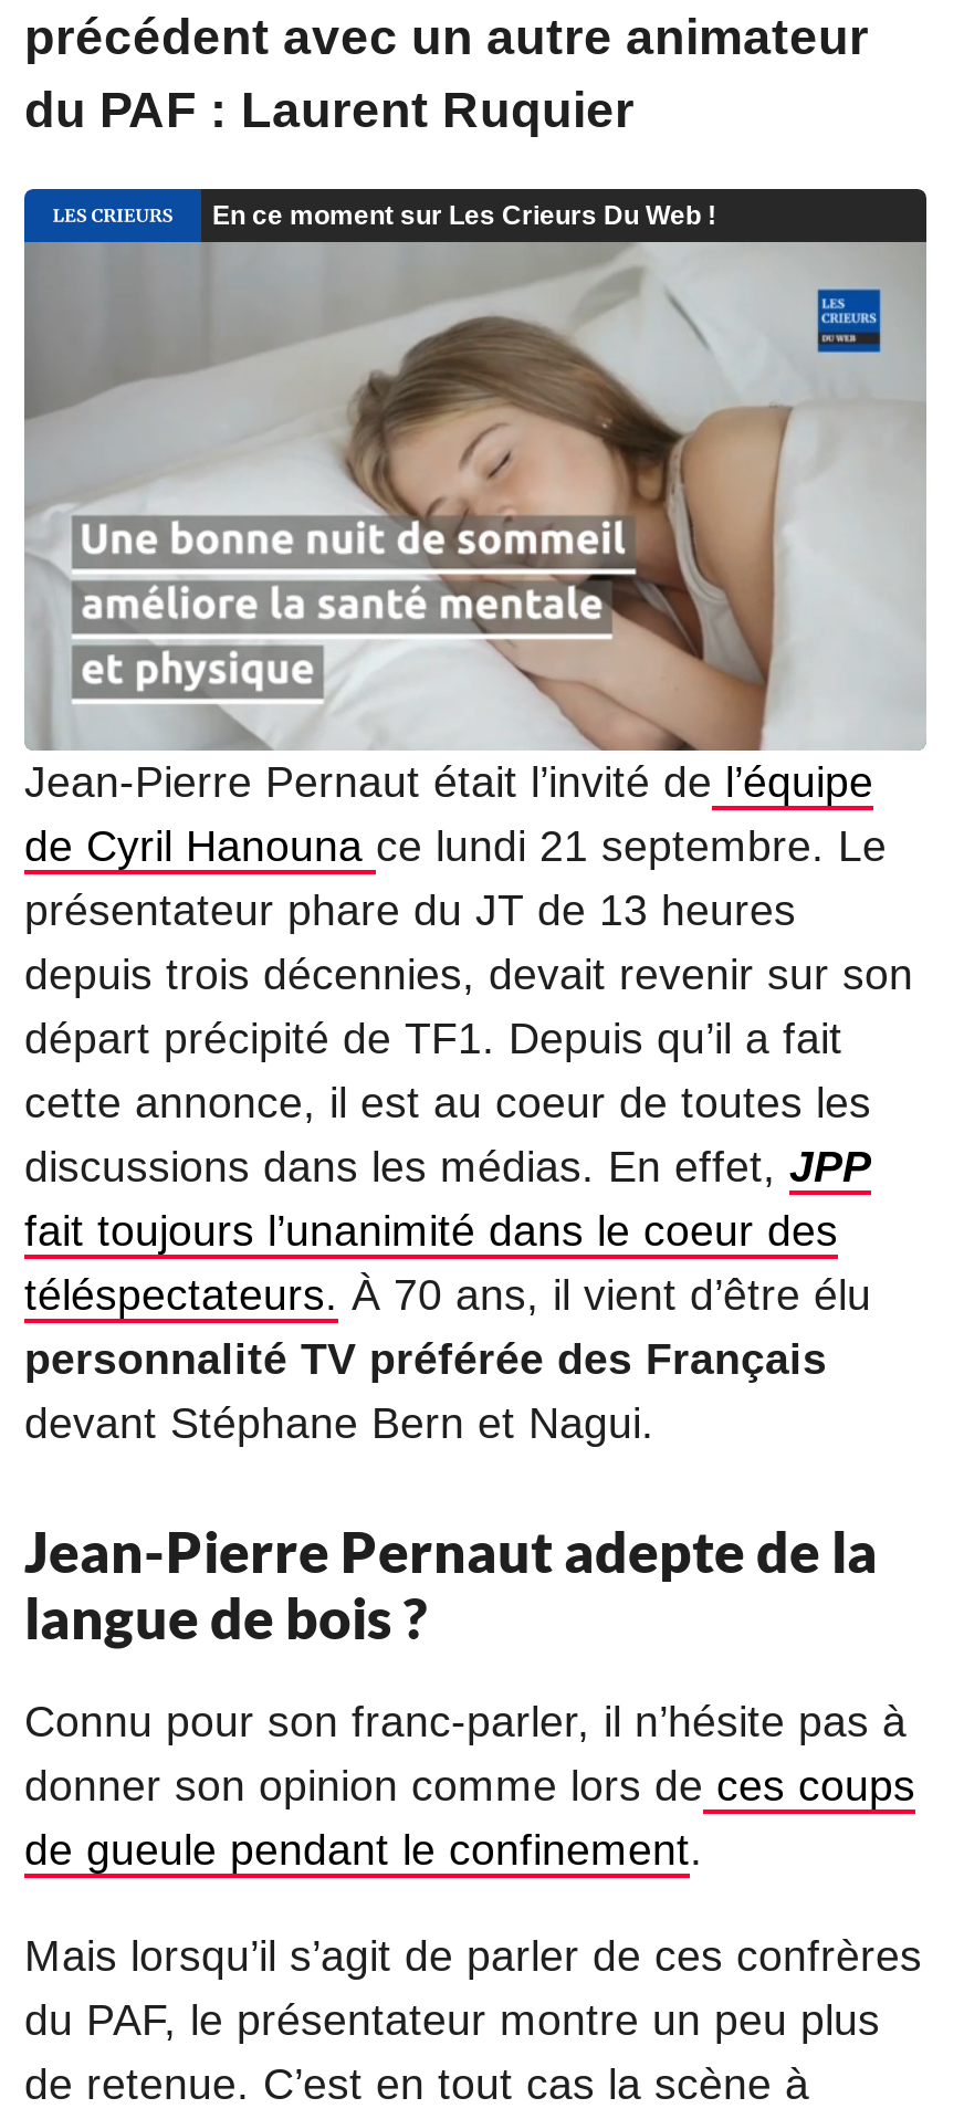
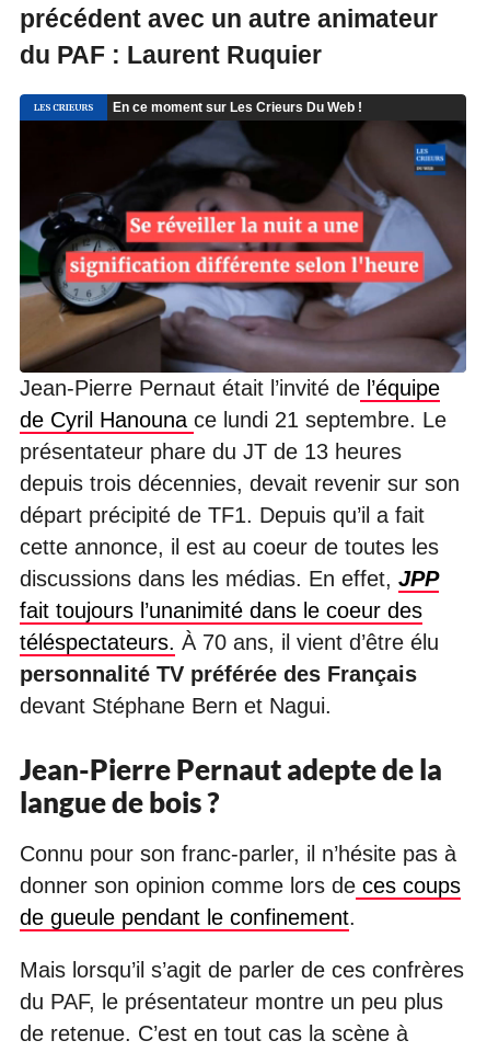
[22,240,929,751] [image] -> [20,119,466,373] [image]

